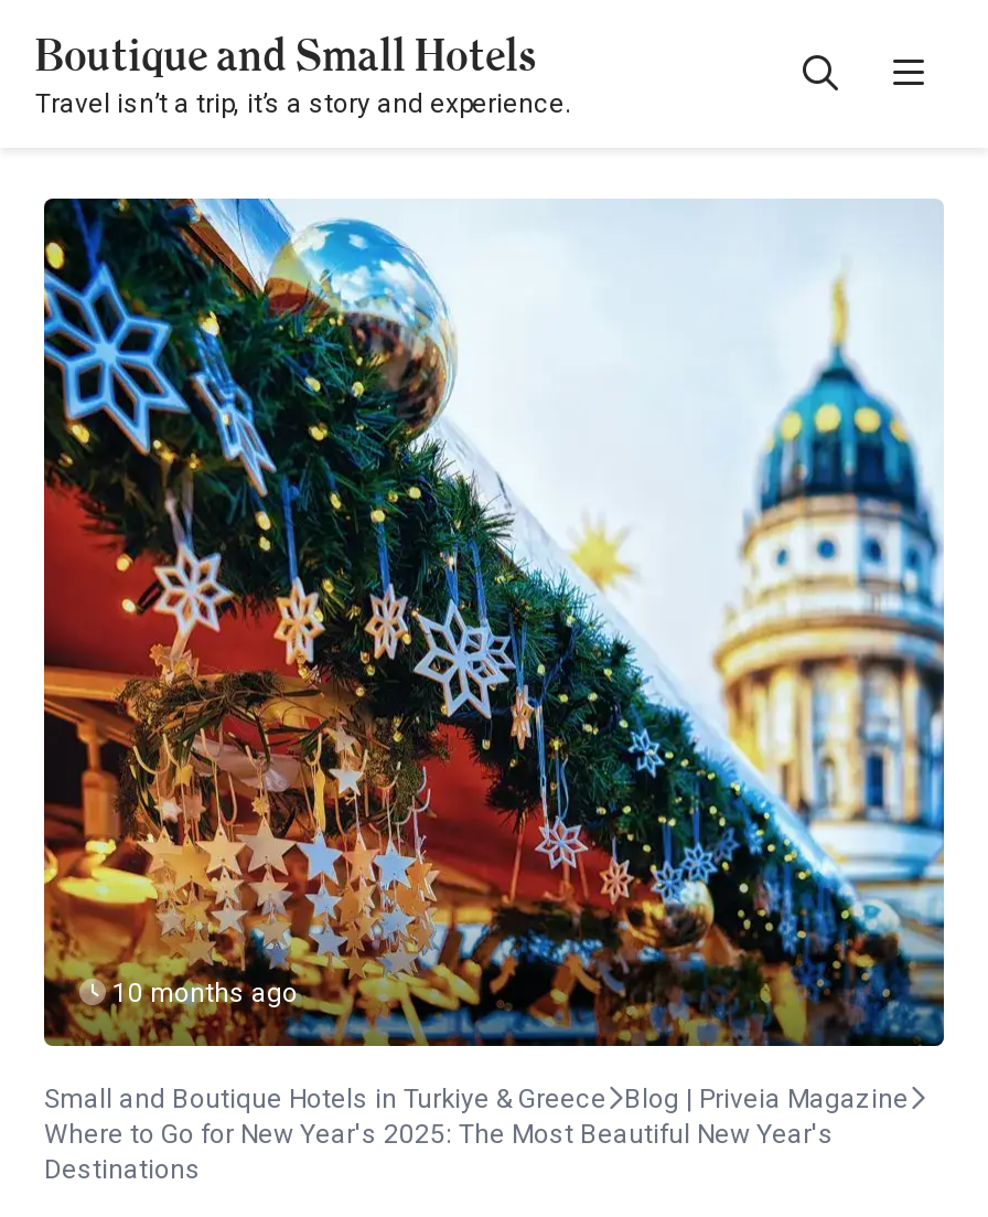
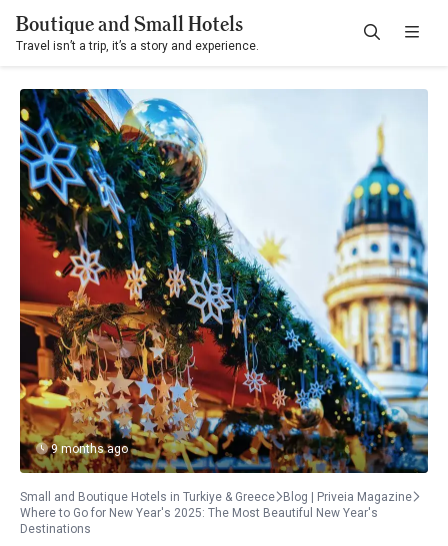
[106,978,298,1008] 10 months ago -> [48,442,128,456] 9 months ago

